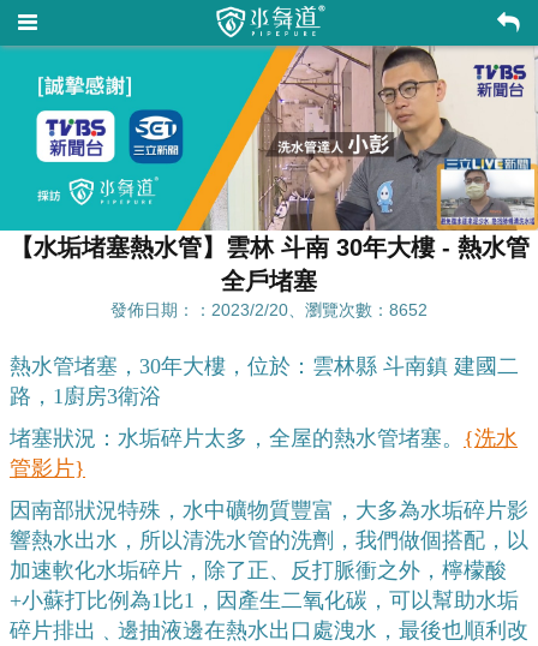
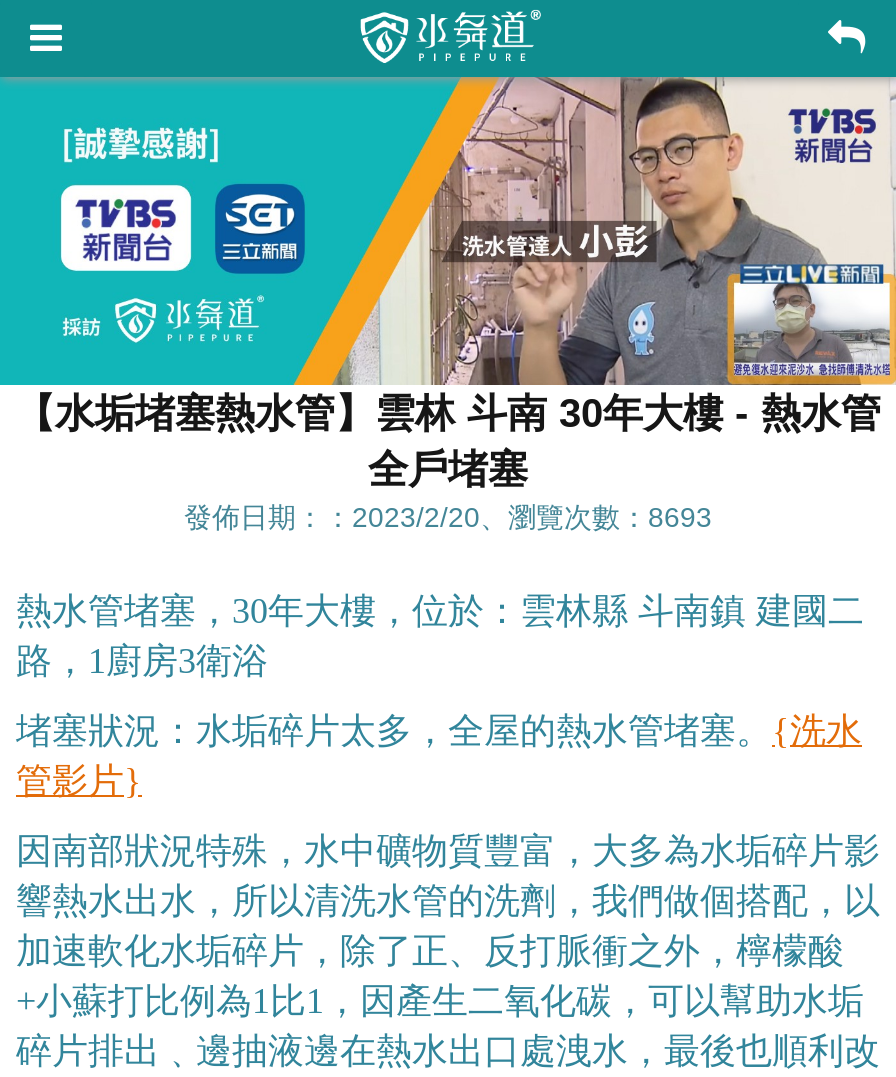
[110,300,428,319] 發佈日期：：2023/2/20、瀏覽次數：8652 -> [184,501,712,533] 發佈日期：：2023/2/20、瀏覽次數：8693

